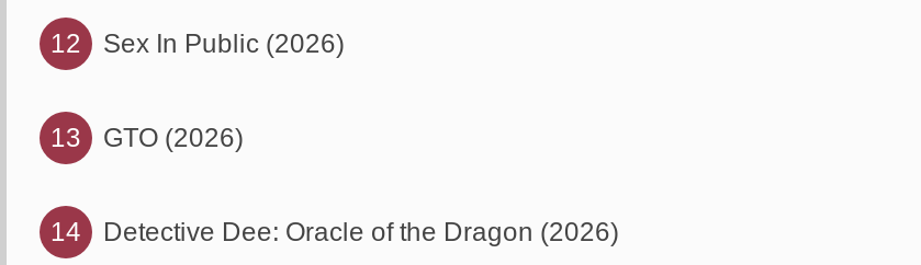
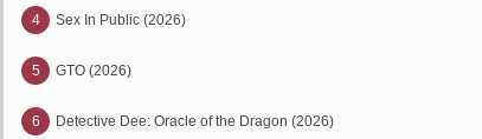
[50,28,345,59] 12 Sex In Public (2026) -> [31,12,186,28] 4 Sex In Public (2026)
[50,123,244,153] 13 GTO (2026) -> [31,62,131,79] 5 GTO (2026)
[50,217,619,247] 14 Detective Dee: Oracle of the Dragon (2026) -> [31,113,334,130] 6 Detective Dee: Oracle of the Dragon (2026)

